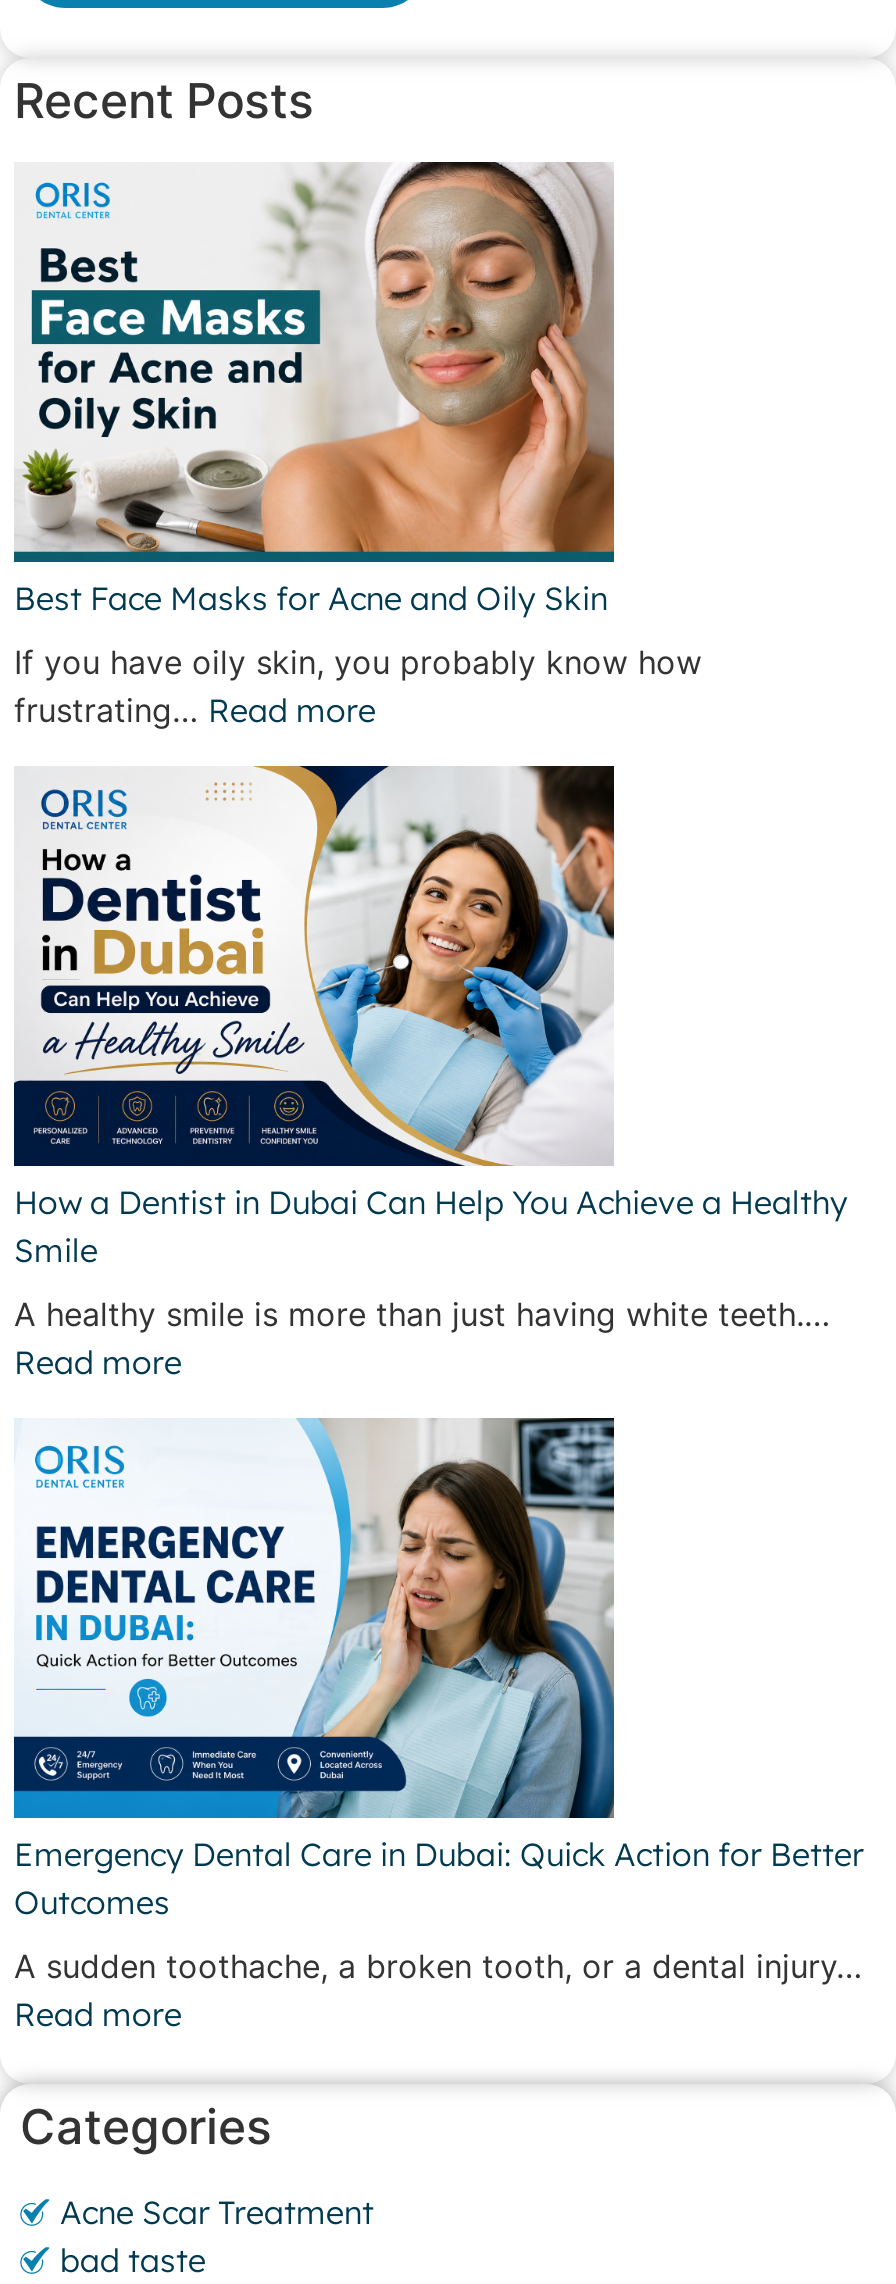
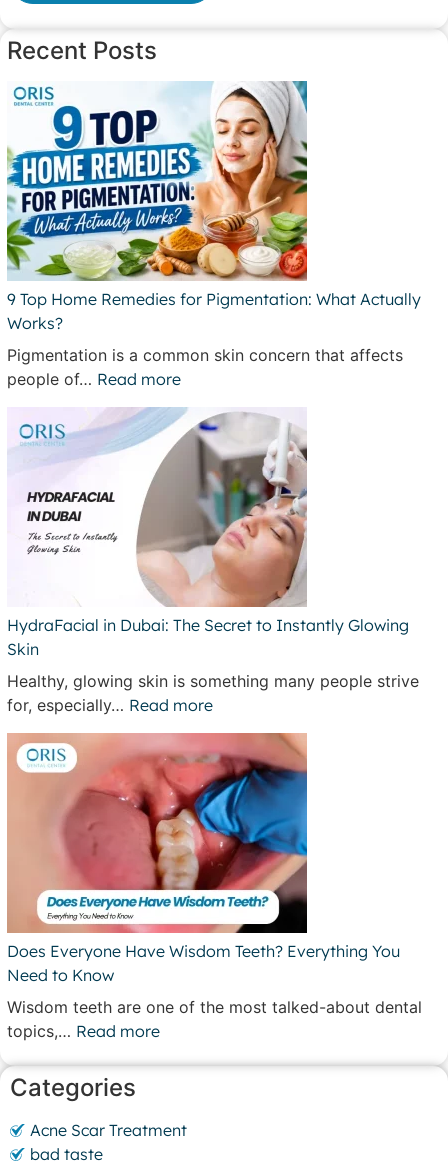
[14,160,614,618] [image] | Best Face Masks for Acne and Oily Skin -> [6,80,421,333] [image] | 9 Top Home Remedies for Pigmentation: What Actually | Works?
[14,642,702,730] If you have oily skin, you probably know how | frustrating… Read more -> [7,345,403,389] Pigmentation is a common skin concern that affects | people of… Read more
[12,764,848,1270] [image] | How a Dentist in Dubai Can Help You Achieve a Healthy | Smile -> [7,407,409,659] [image] | HydraFacial in Dubai: The Secret to Instantly Glowing | Skin
[14,1294,830,1382] A healthy smile is more than just having white teeth.… | Read more -> [7,671,419,715] Healthy, glowing skin is something many people strive | for, especially… Read more
[12,1416,864,1922] [image] | Emergency Dental Care in Dubai: Quick Action for Better | Outcomes -> [6,732,400,985] [image] | Does Everyone Have Wisdom Teeth? Everything You | Need to Know
[14,1946,862,2034] A sudden toothache, a broken tooth, or a dental injury… | Read more -> [7,997,422,1041] Wisdom teeth are one of the most talked-about dental | topics,… Read more

